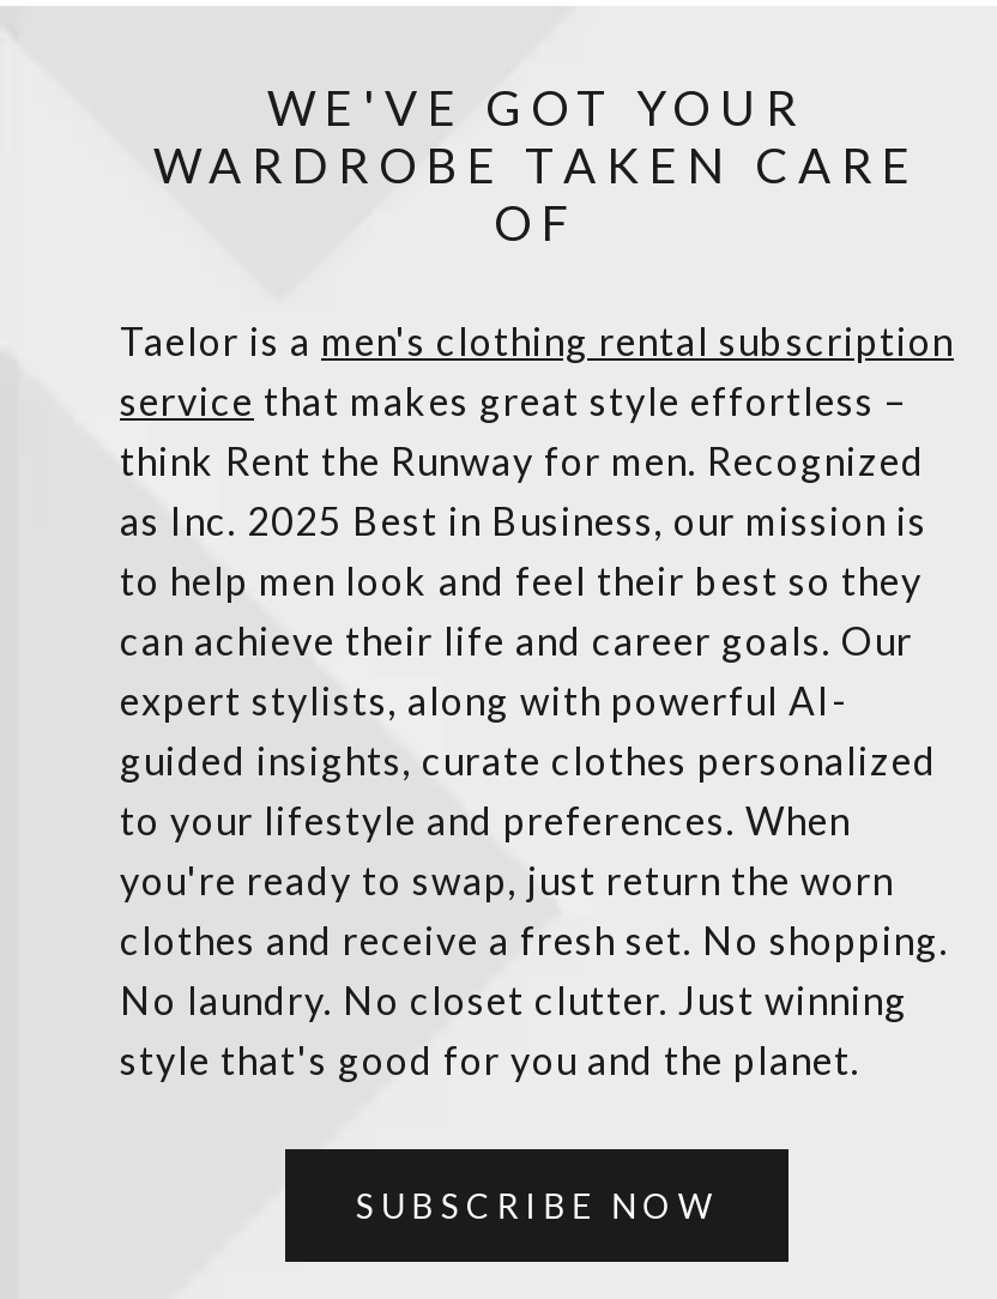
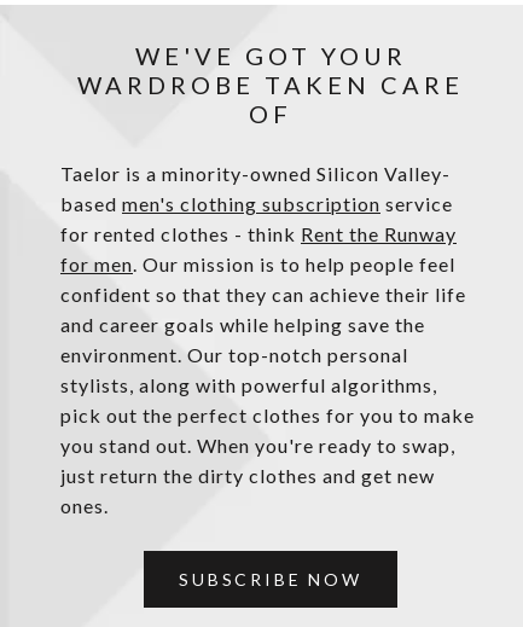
[120,317,954,1081] Taelor is a men's clothing rental subscription | service that makes great style effortless – | think Rent the Runway for men. Recognized | as Inc. 2025 Best in Business, our mission is | to help men look and feel their best so they | can achieve their life and career goals. Our | expert stylists, along with powerful AI- | guided insights, curate clothes personalized | to your lifestyle and preferences. When | you're ready to swap, just return the worn | clothes and receive a fresh set. No shopping. | No laundry. No closet clutter. Just winning | style that's good for you and the planet. -> [60,161,475,517] Taelor is a minority-owned Silicon Valley- | based men's clothing subscription service | for rented clothes - think Rent the Runway | for men. Our mission is to help people feel | confident so that they can achieve their life | and career goals while helping save the | environment. Our top-notch personal | stylists, along with powerful algorithms, | pick out the perfect clothes for you to make | you stand out. When you're ready to swap, | just return the dirty clothes and get new | ones.

